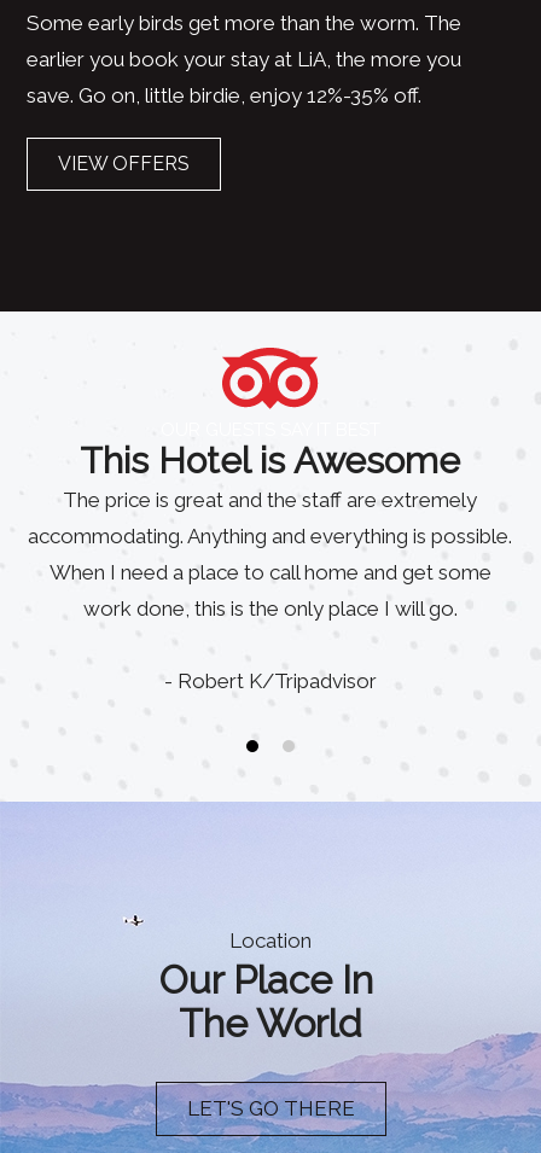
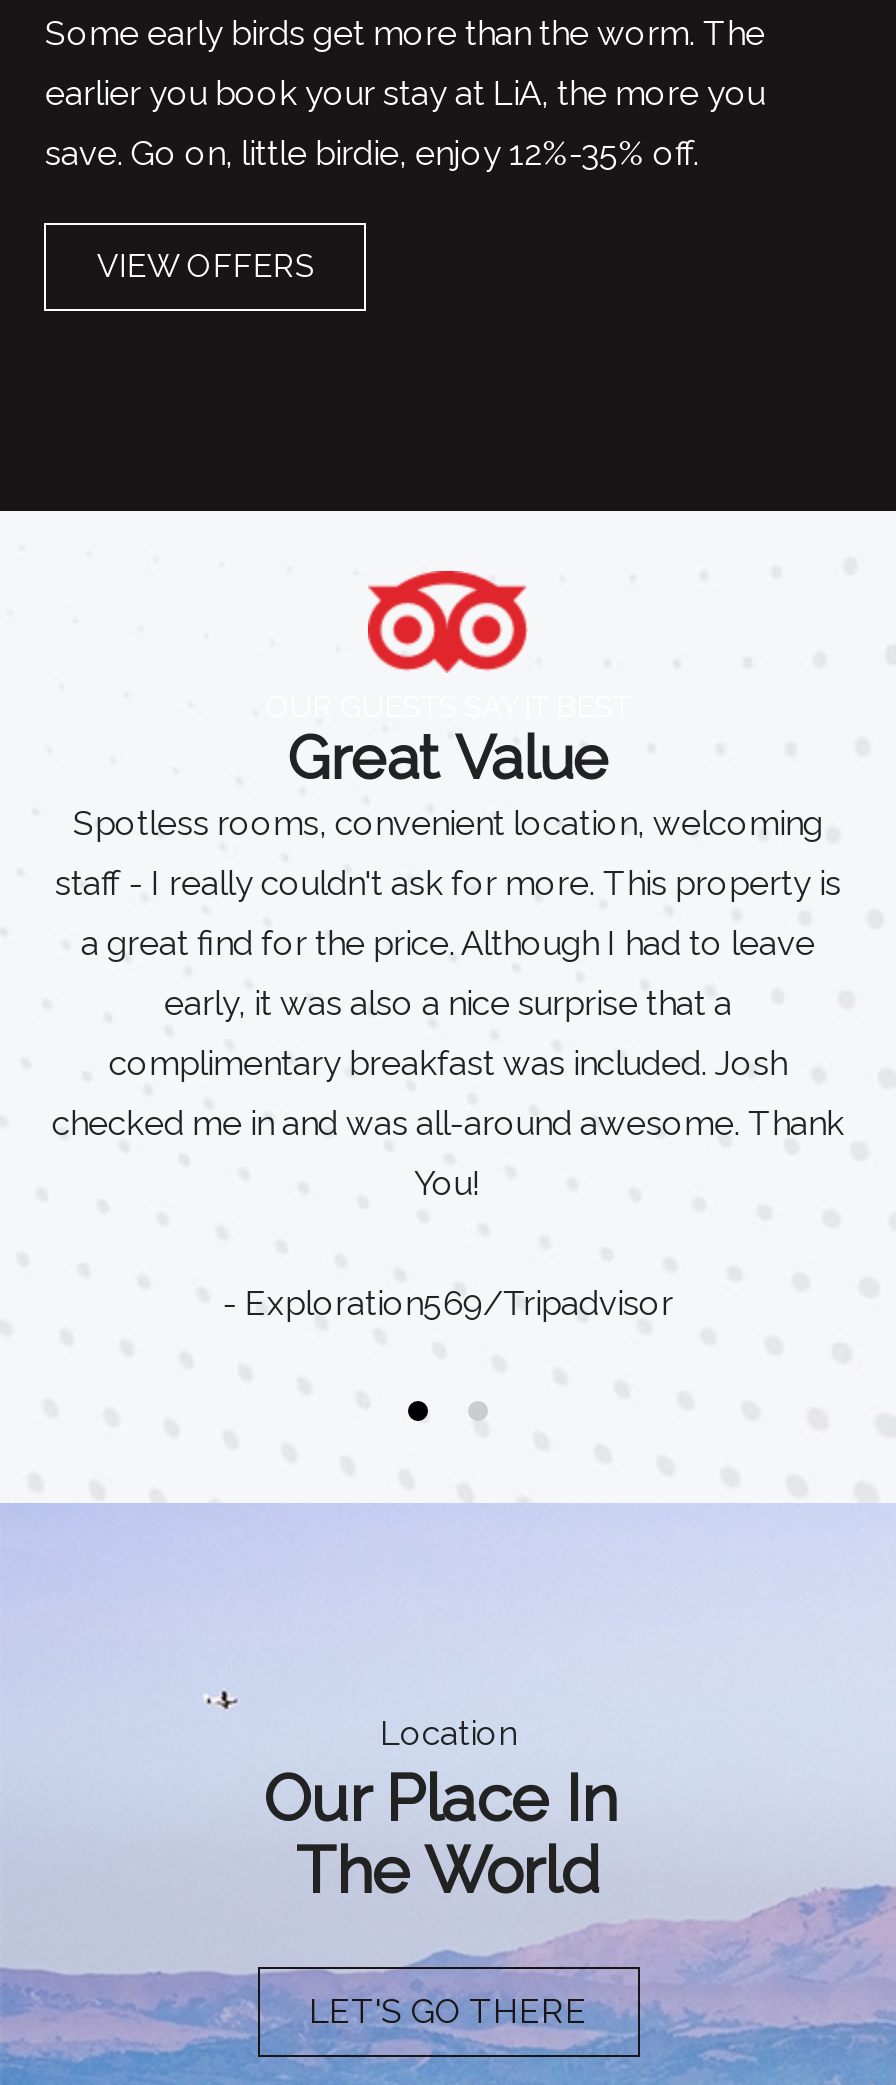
[28,439,513,693] This Hotel is Awesome | The price is great and the staff are extremely | accommodating. Anything and everything is possible. | When I need a place to call home and get some | work done, this is the only place I will go. | - Robert K/Tripadvisor -> [52,723,844,1323] Great Value | Spotless rooms, convenient location, welcoming | staff - I really couldn't ask for more. This property is | a great find for the price. Although I had to leave | early, it was also a nice surprise that a | complimentary breakfast was included. Josh | checked me in and was all-around awesome. Thank | You! | - Exploration569/Tripadvisor

